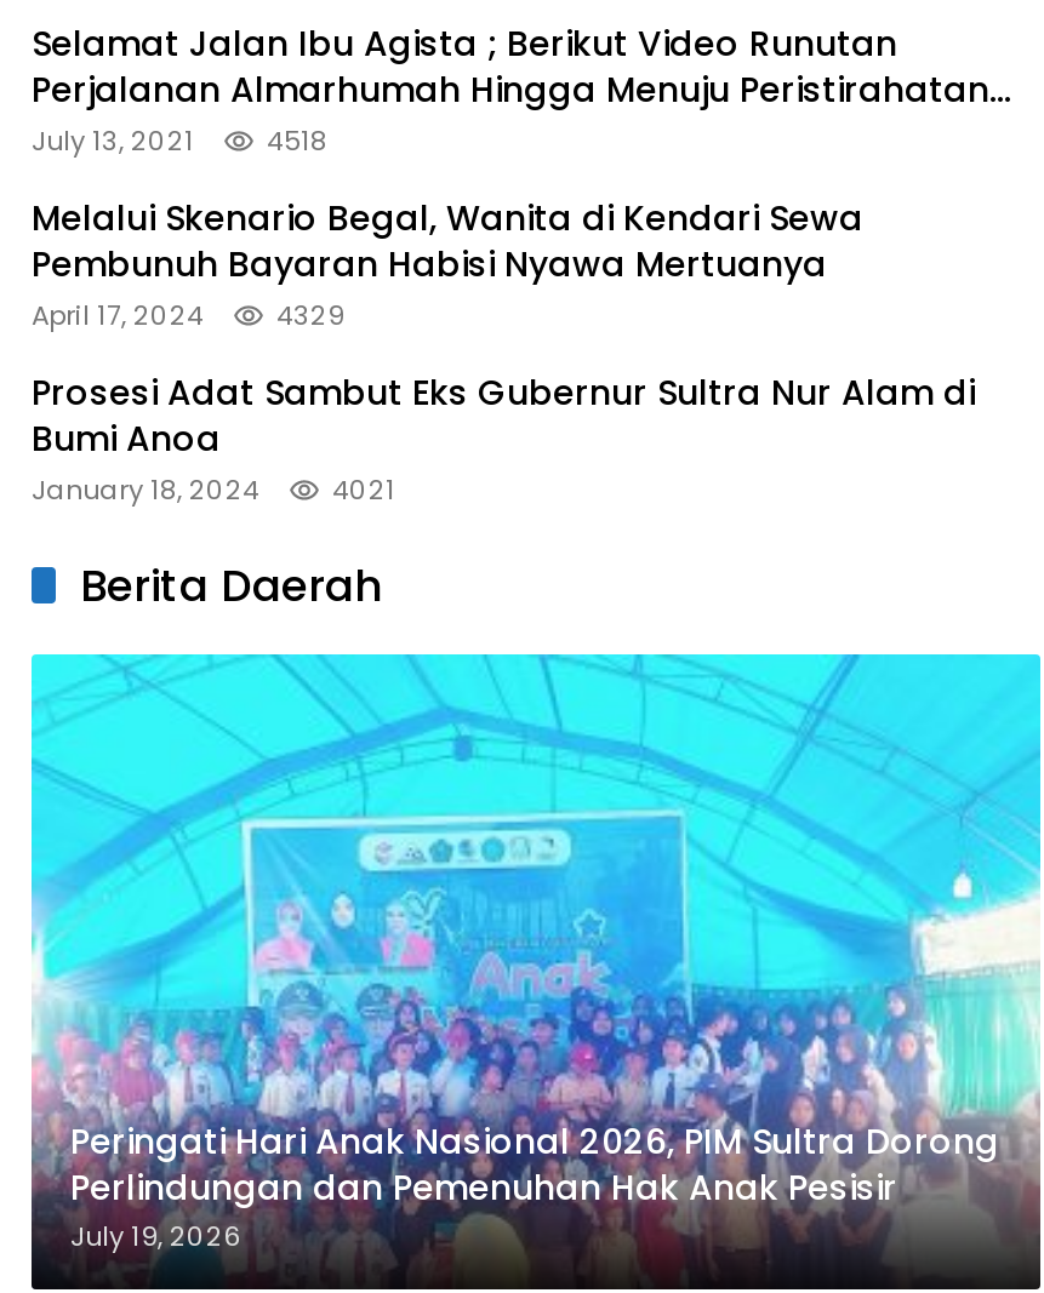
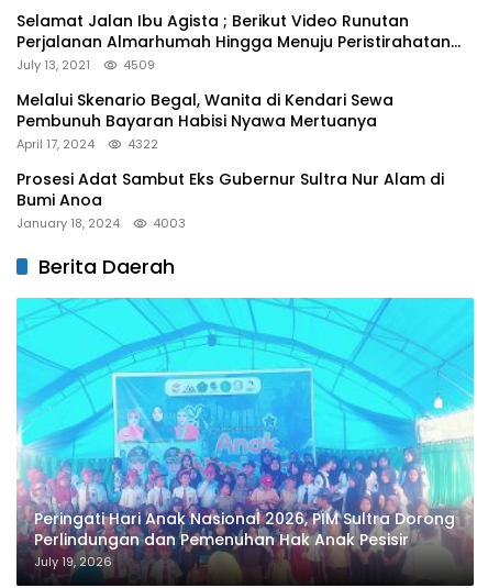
[267,121,327,160] 4518 -> [123,56,155,74] 4509
[32,296,344,335] April 17, 2024 4329 -> [16,135,158,153] April 17, 2024 4322
[32,470,395,509] January 18, 2024 4021 -> [16,214,186,232] January 18, 2024 4003

